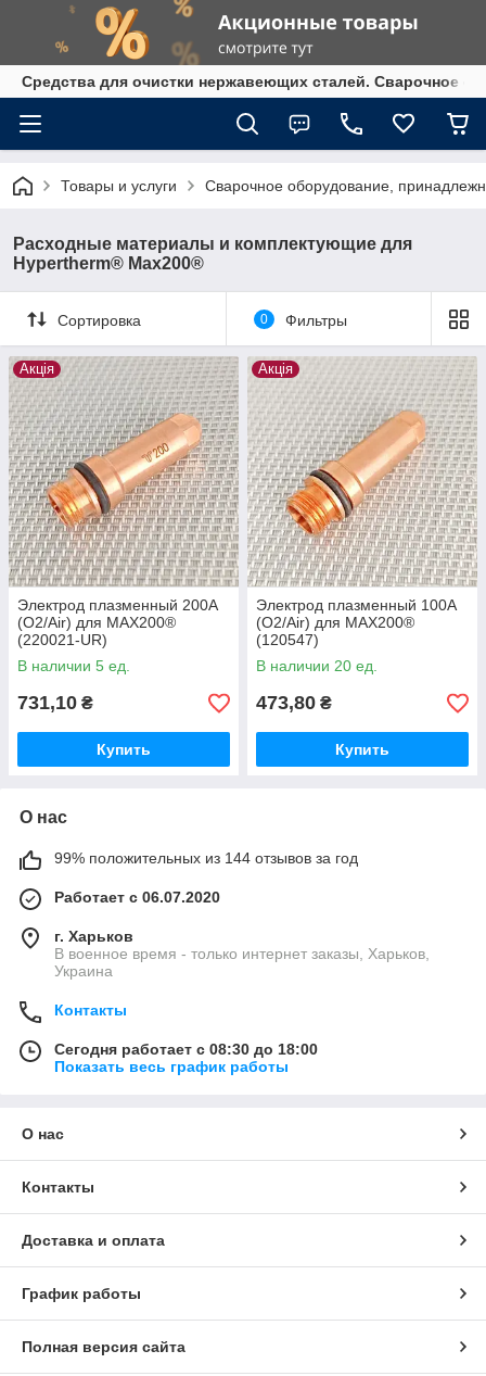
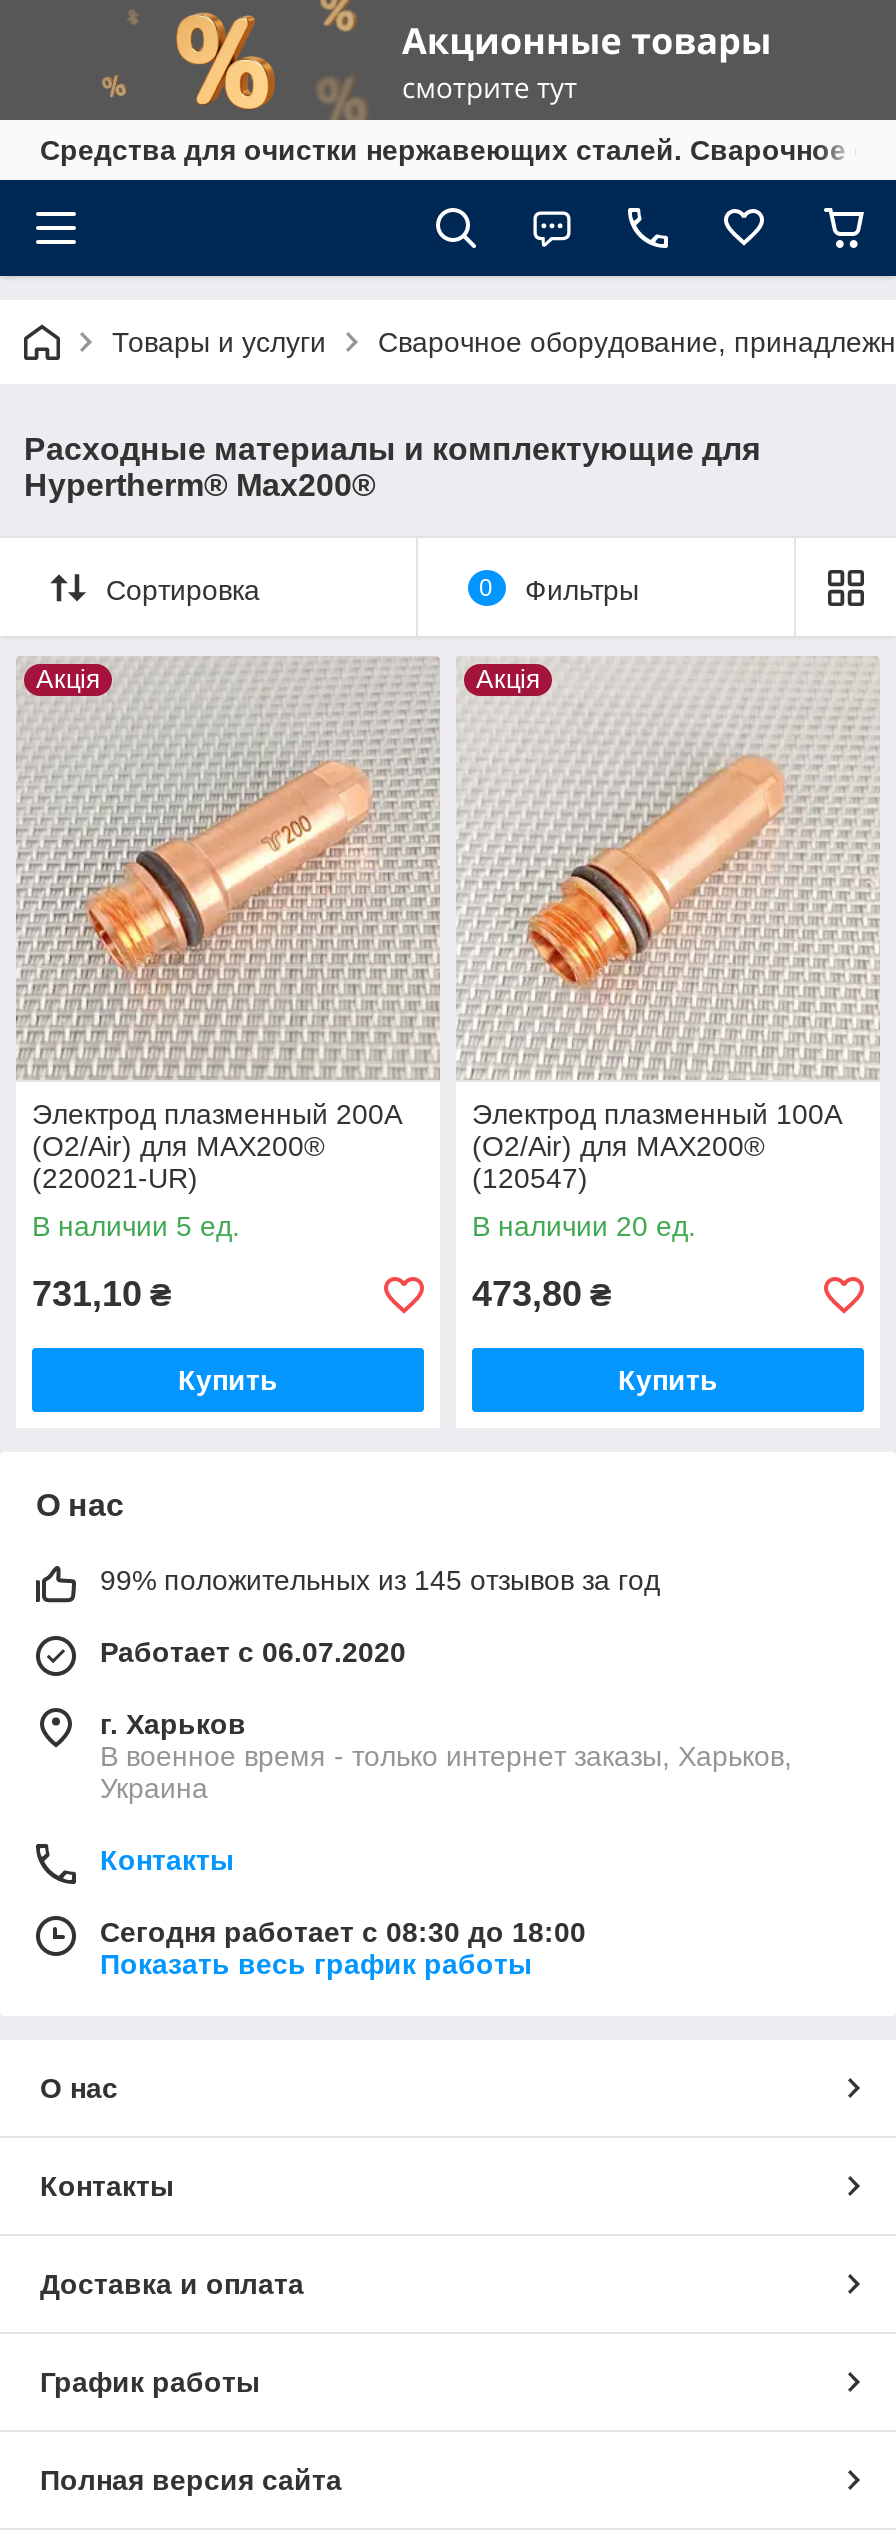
[54,849,358,867] 99% положительных из 144 отзывов за год -> [100,1564,660,1596] 99% положительных из 145 отзывов за год

